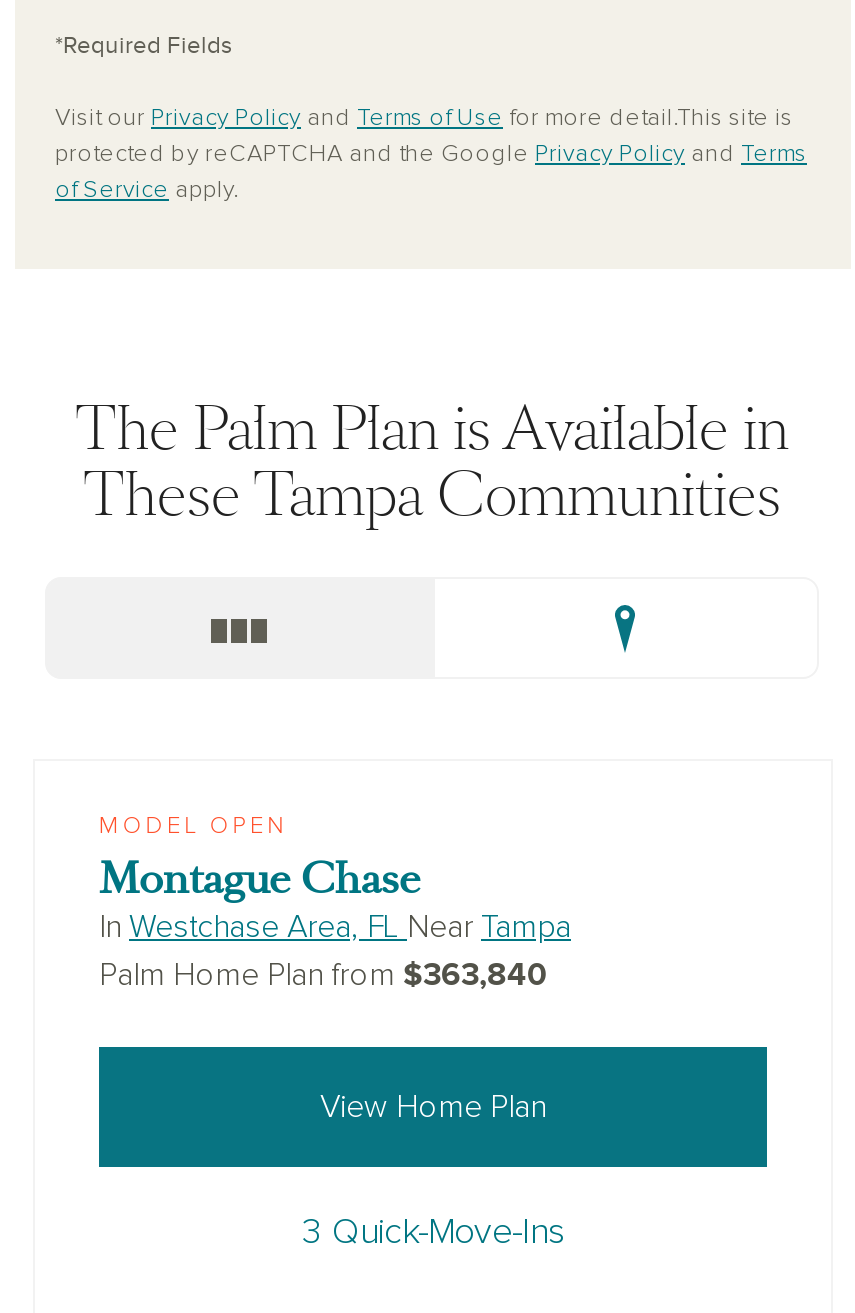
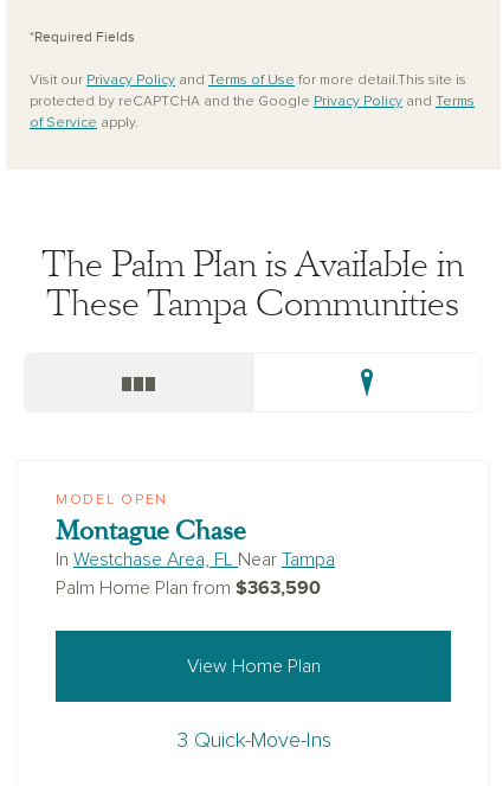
[99,955,547,995] Palm Home Plan from $363,840 -> [56,576,321,600] Palm Home Plan from $363,590

